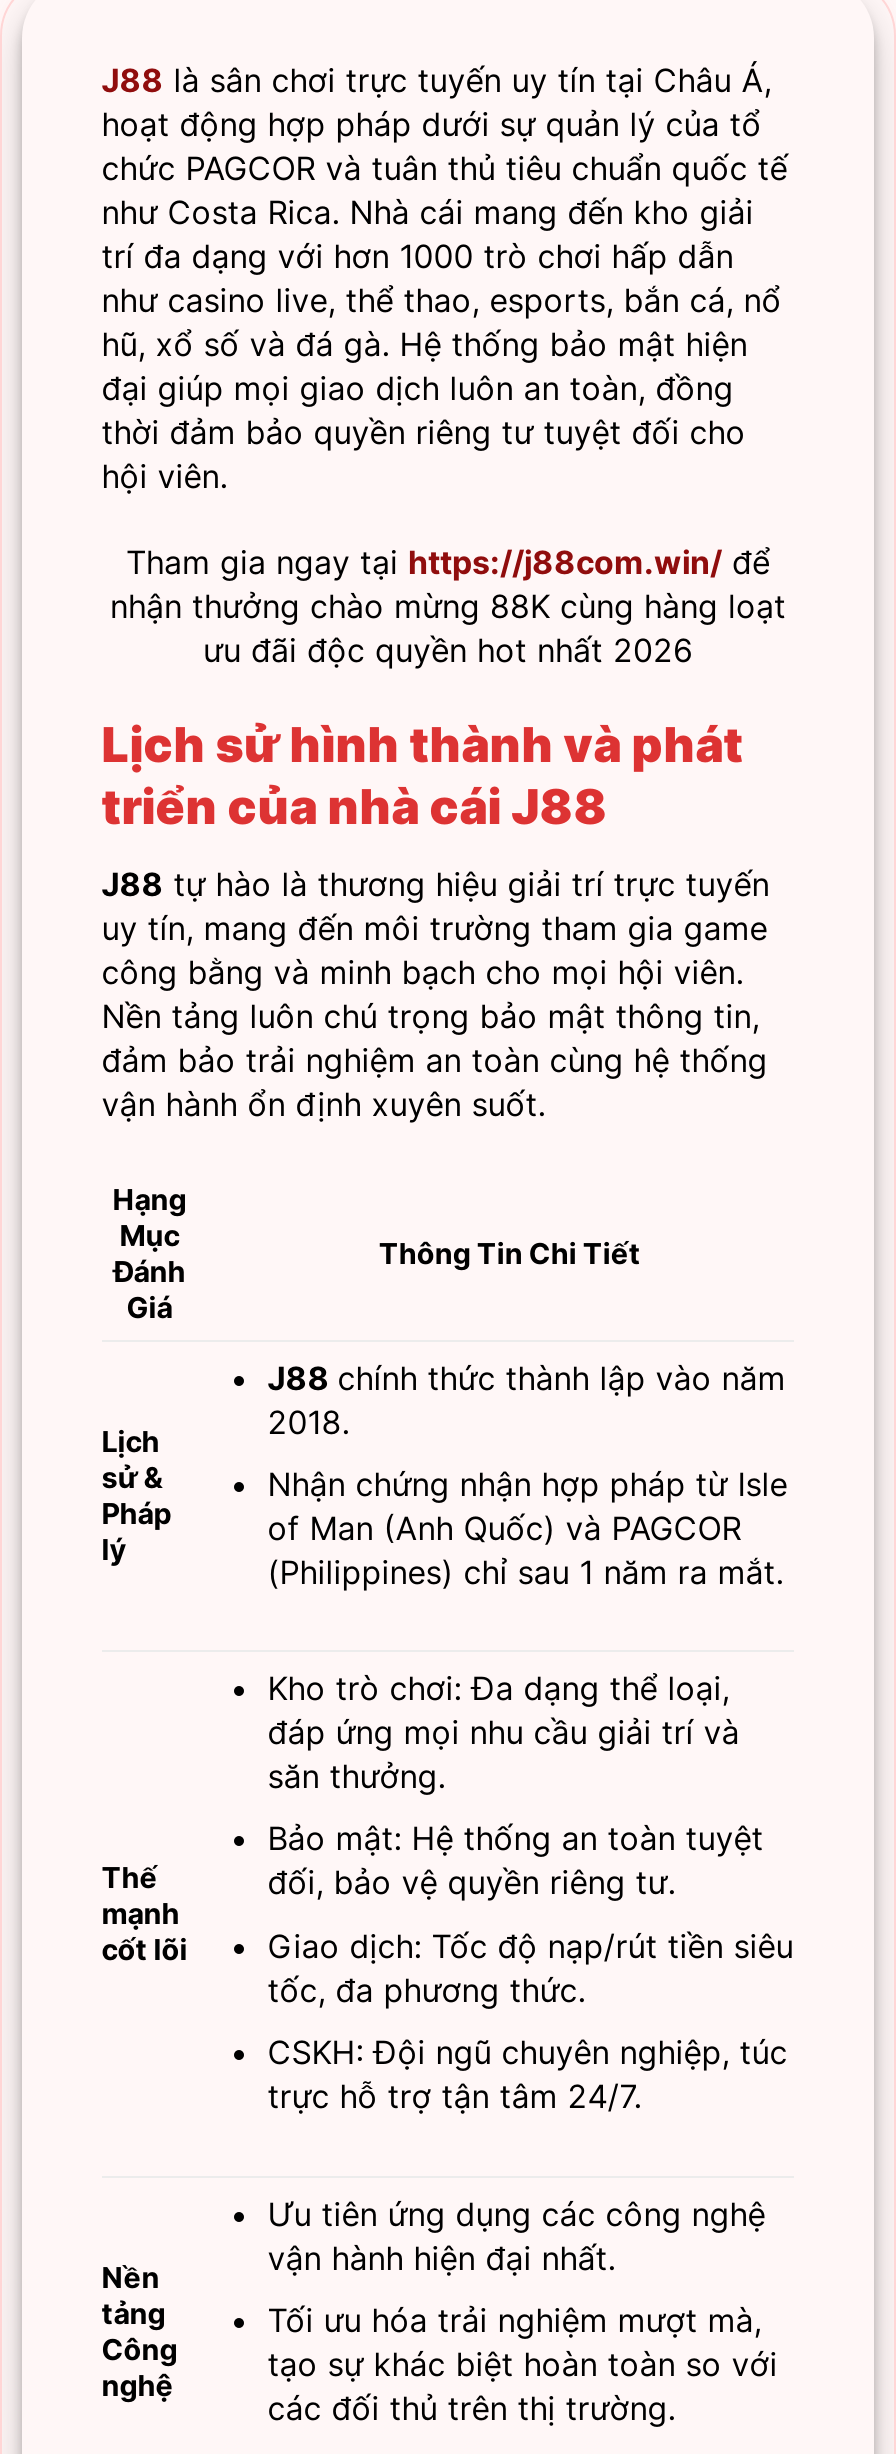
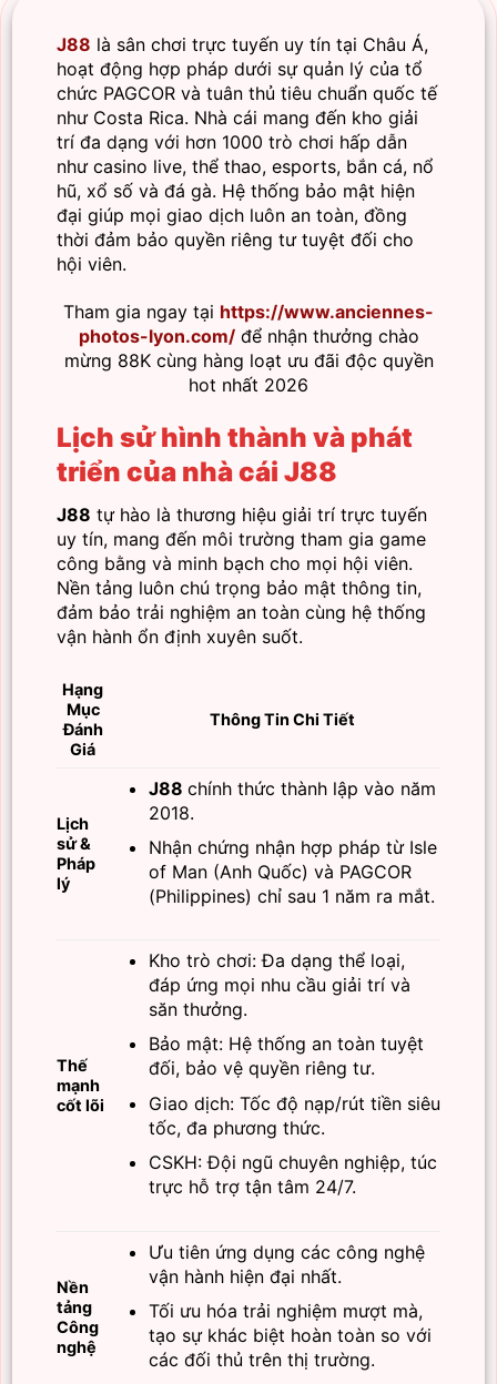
[110,542,786,670] Tham gia ngay tại https://j88com.win/ để | nhận thưởng chào mừng 88K cùng hàng loạt | ưu đãi độc quyền hot nhất 2026 -> [63,301,434,396] Tham gia ngay tại https://www.anciennes- | photos-lyon.com/ để nhận thưởng chào | mừng 88K cùng hàng loạt ưu đãi độc quyền | hot nhất 2026

